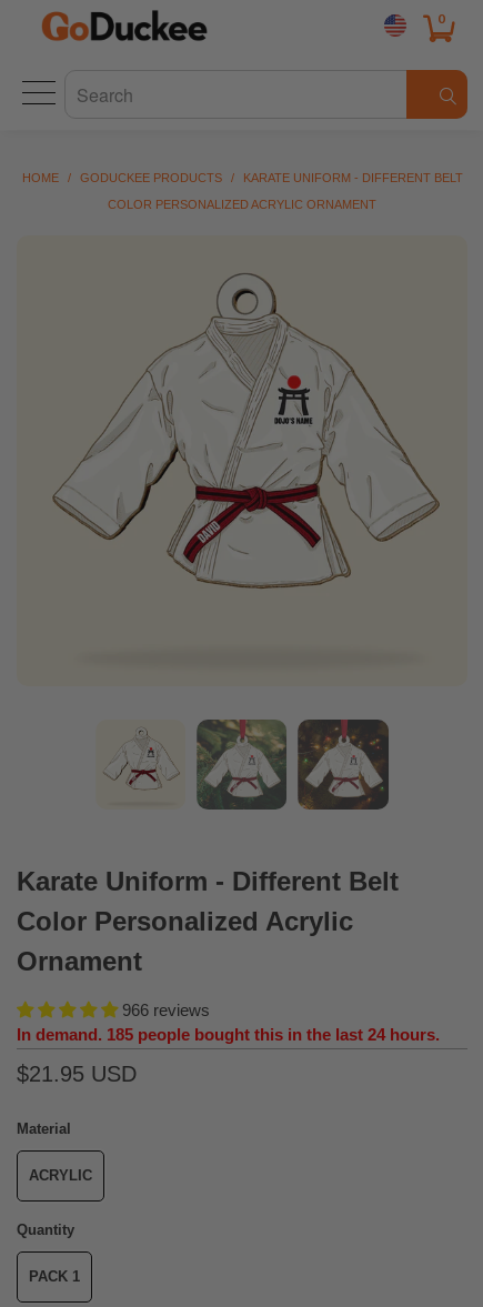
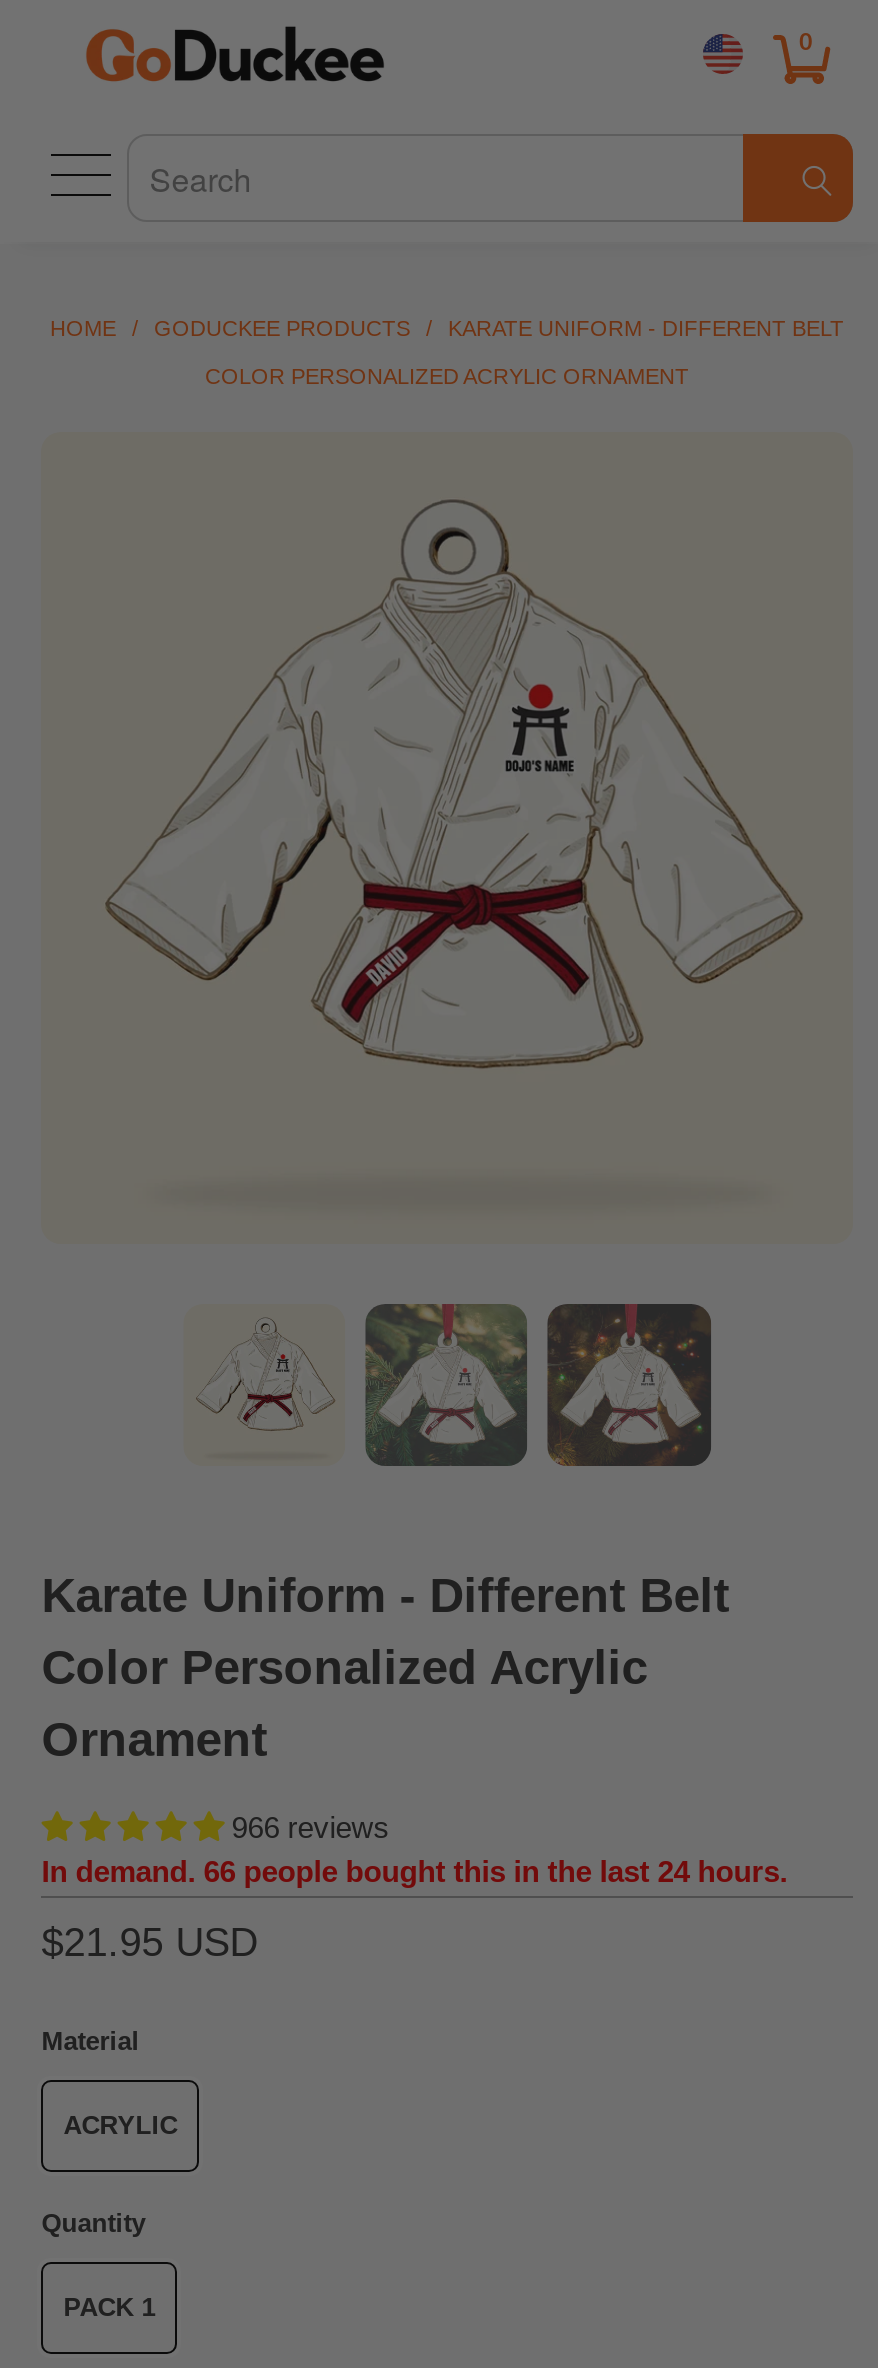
[17,1025,440,1043] In demand. 185 people bought this in the last 24 hours. -> [41,1853,787,1887] In demand. 66 people bought this in the last 24 hours.

